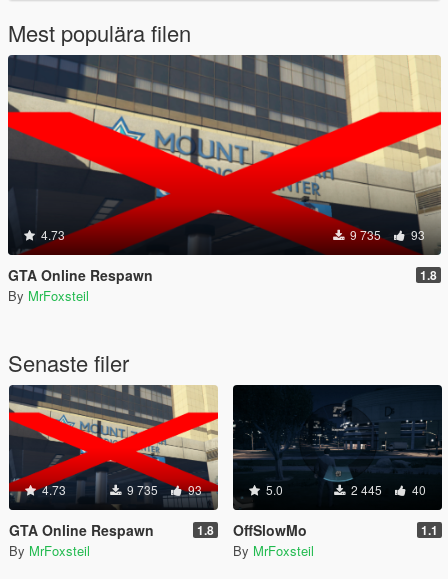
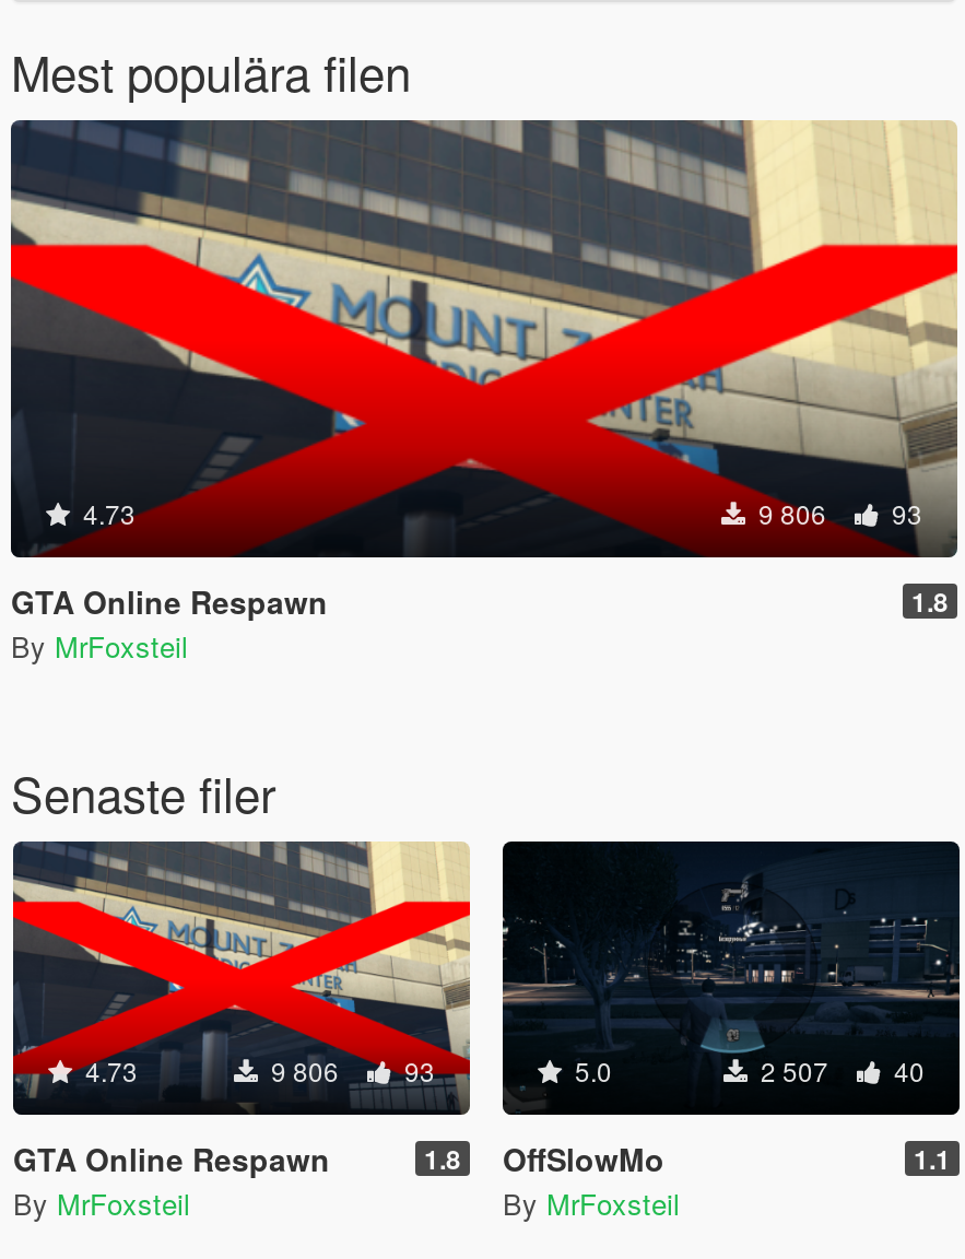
[347,226,425,243] 9 735 93 -> [752,494,922,531] 9 806 93
[124,481,202,498] 9 735 93 -> [264,1051,435,1089] 9 806 93
[348,481,426,498] 2 445 40 -> [754,1051,925,1089] 2 507 40

